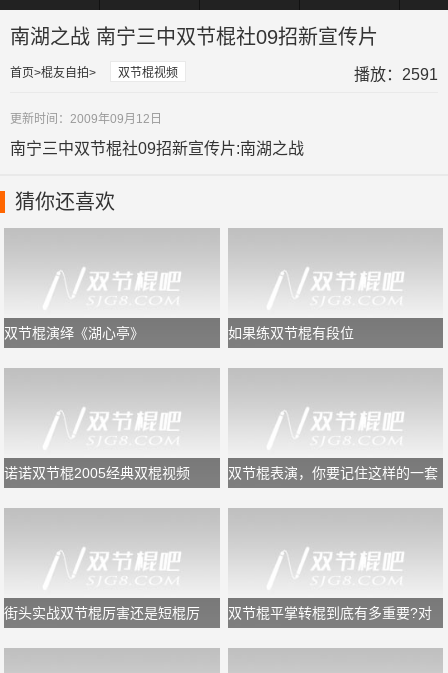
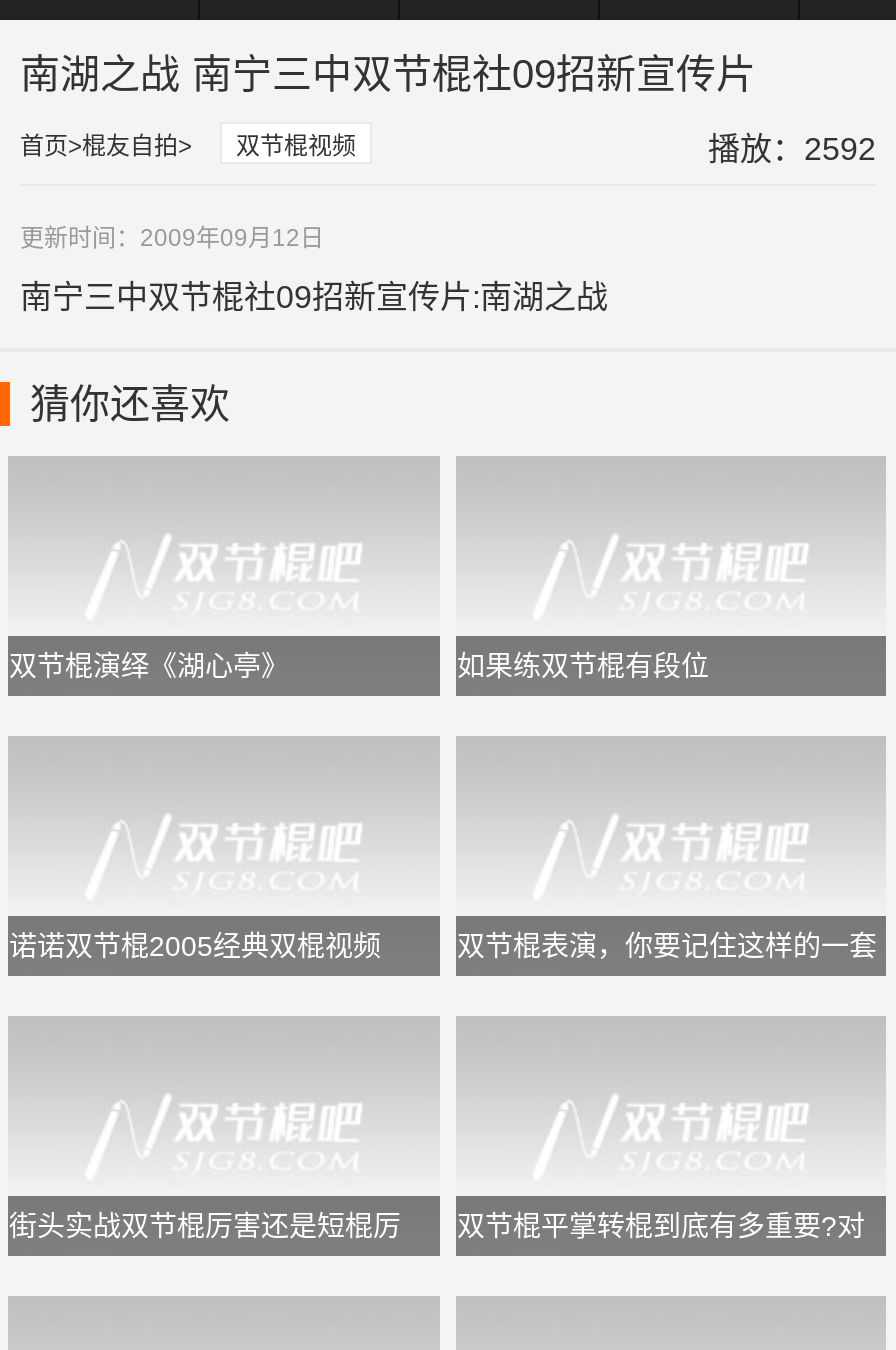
[354,66,438,83] 播放：2591 -> [708,132,876,166] 播放：2592

